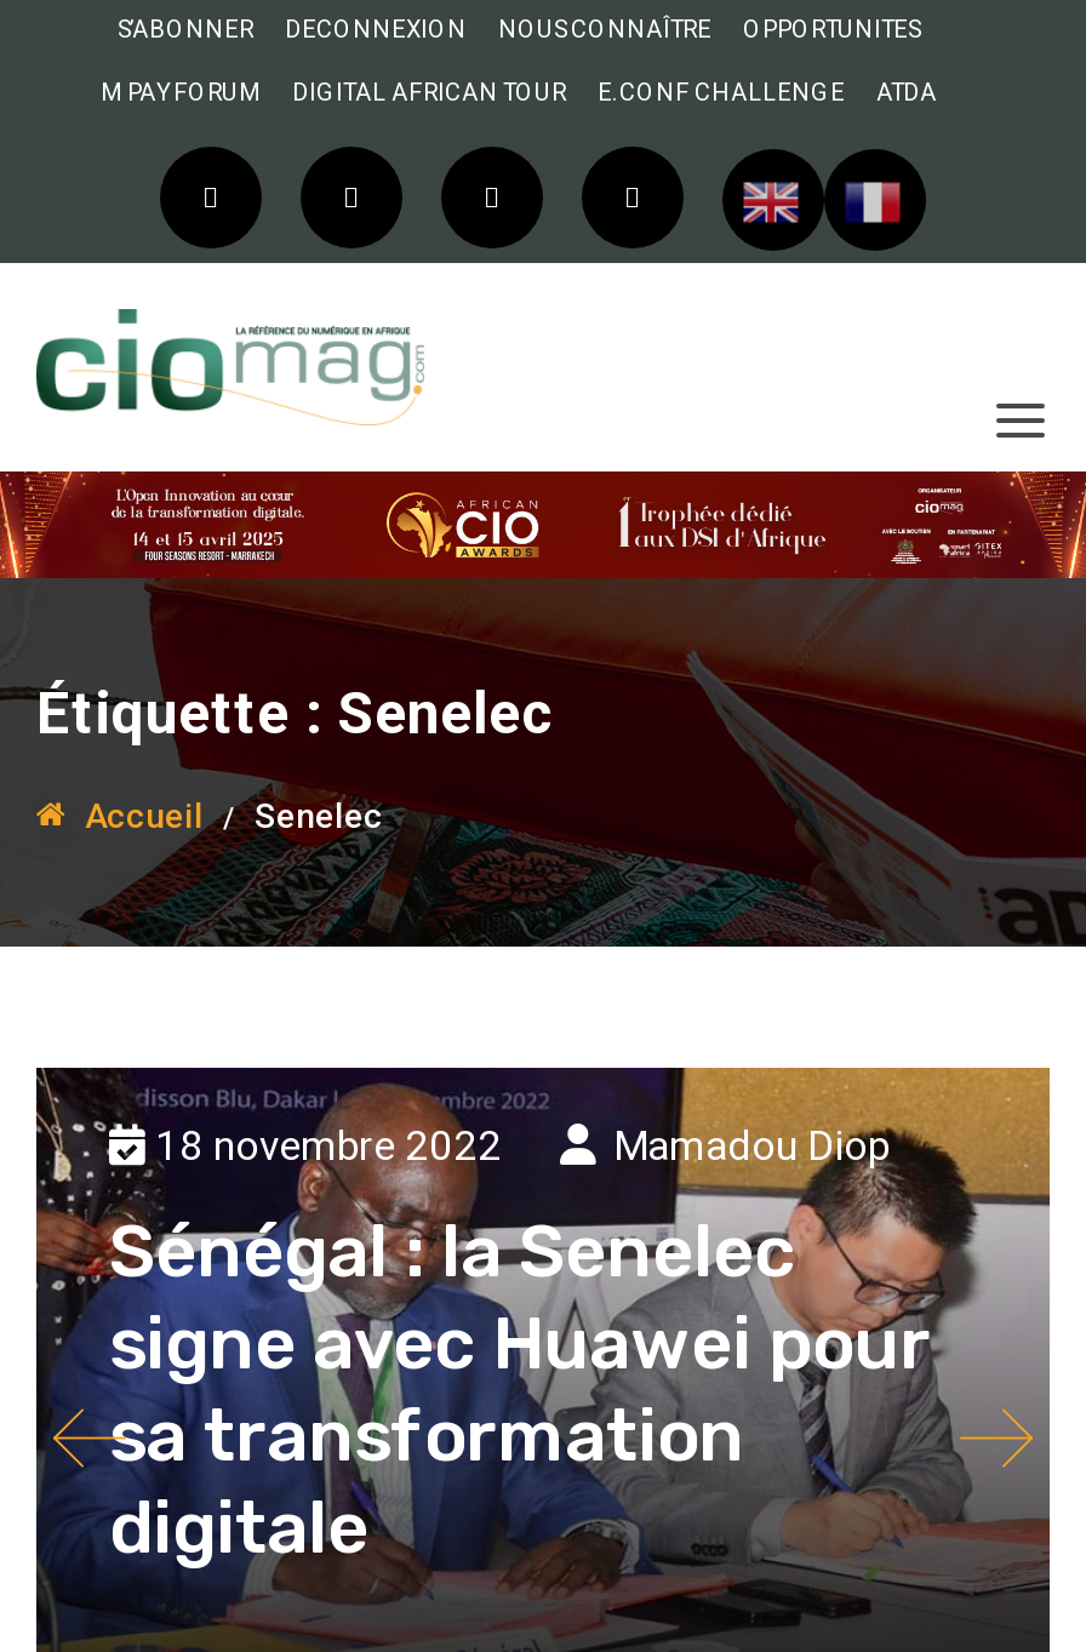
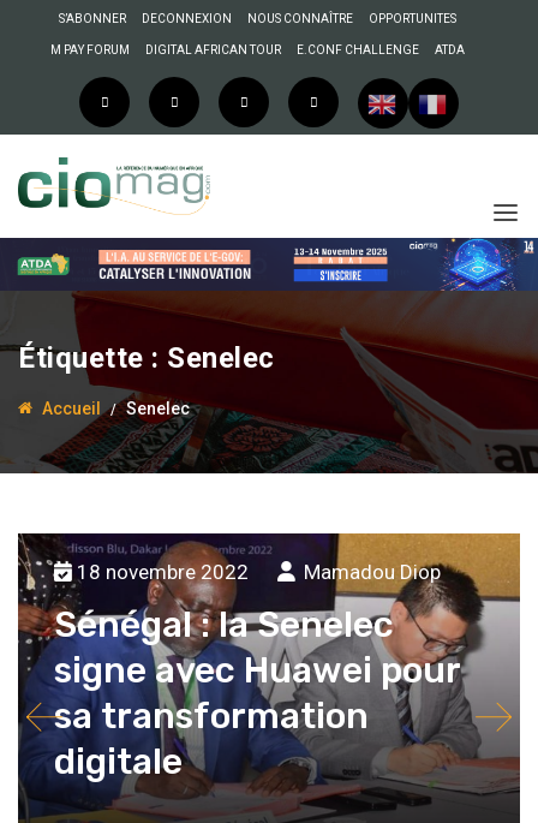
[7,469,1079,581] [image] -> [4,237,534,292] [image]

